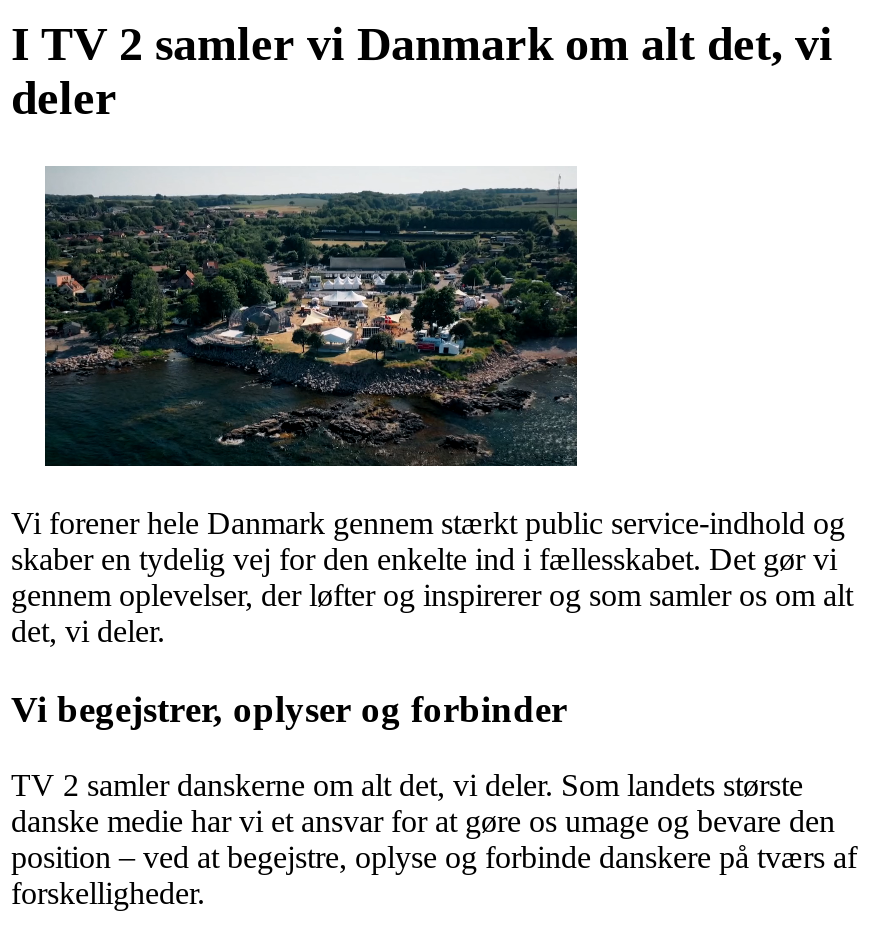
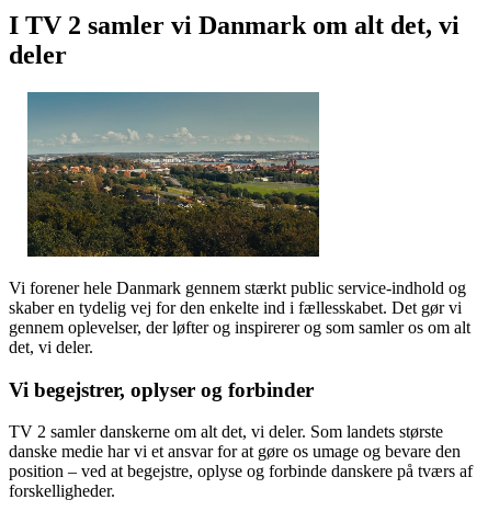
[43,168,577,466] [image] -> [26,91,320,258] [image]

